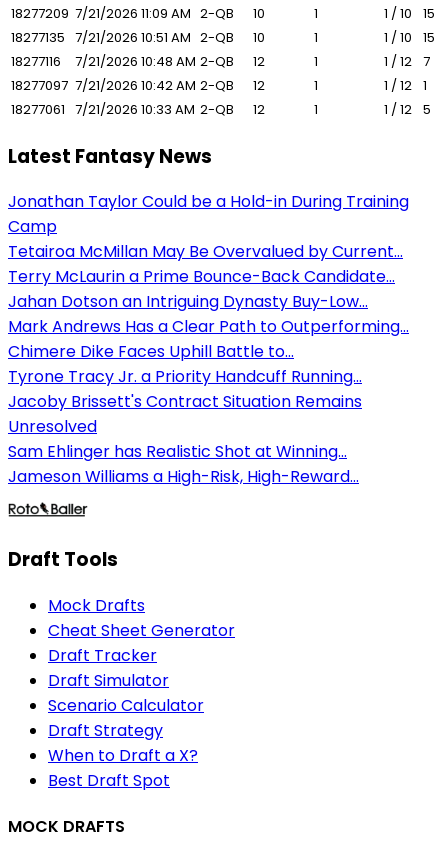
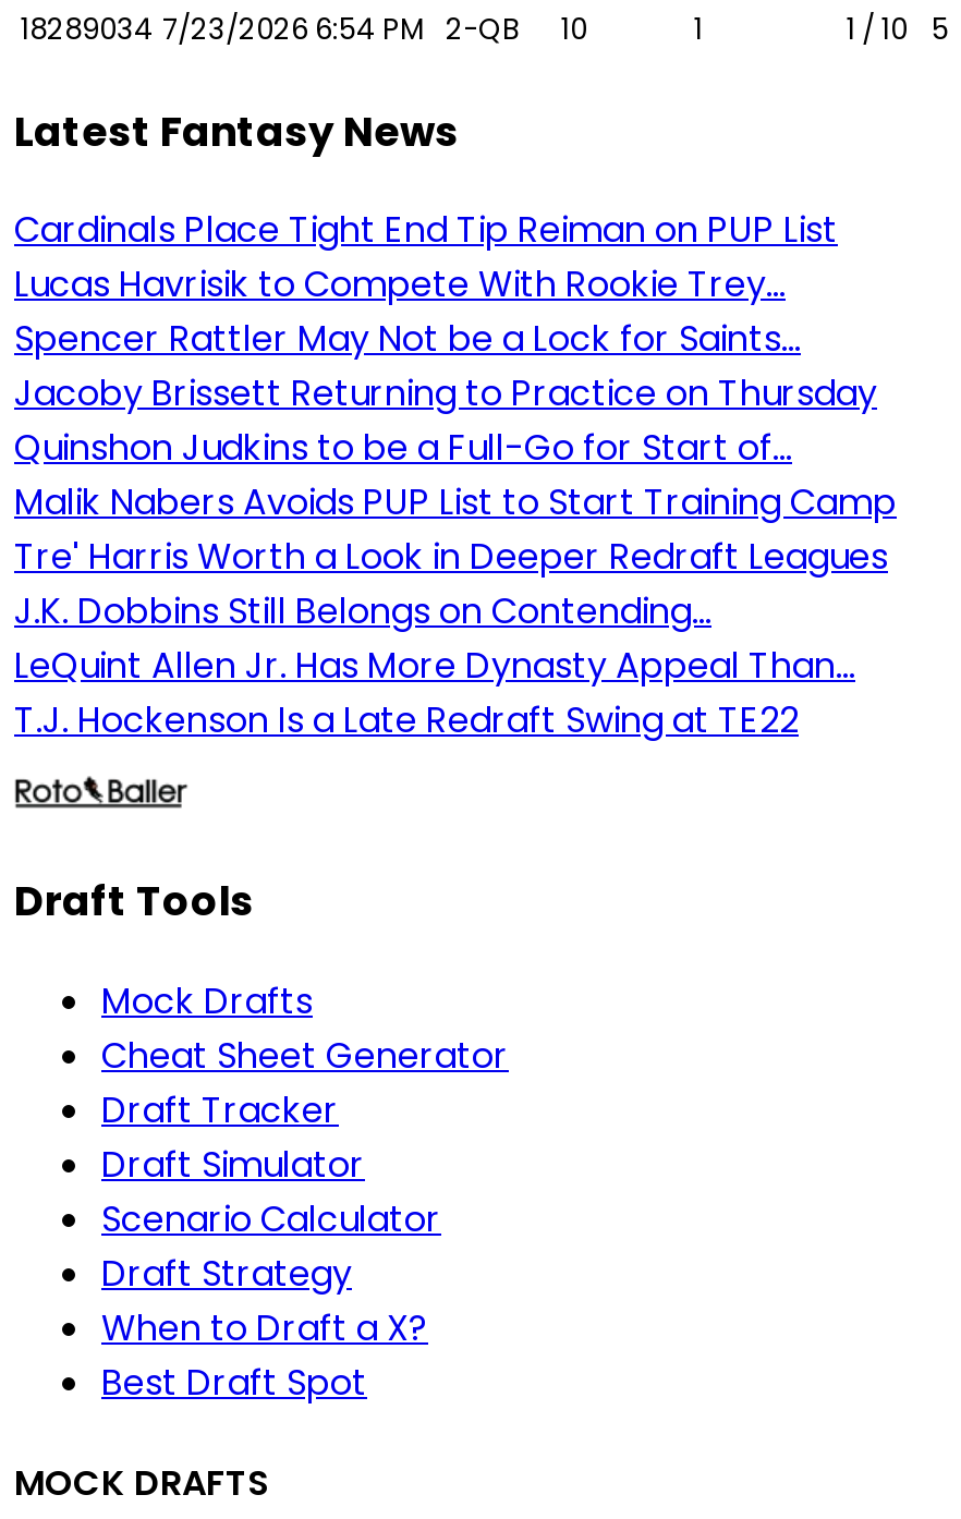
[11,4,265,23] 18277209 7/21/2026 11:09 AM 2-QB 10 -> [21,9,587,50] 18289034 7/23/2026 6:54 PM 2-QB 10
[11,4,435,119] 1 / 10 15 | 18277135 7/21/2026 10:51 AM 2-QB | 10 | 1 | 1 / 10 15 | 18277116 | 7/21/2026 10:48 AM 2-QB | 12 | 1 | 1 / 12 7 | 18277097 7/21/2026 10:42 AM 2-QB | 12 | 1 | 1 / 12 1 | 18277061 7/21/2026 10:33 AM 2-QB | 12 | 1 | 1 / 12 5 -> [847,9,949,50] 1 / 10 5
[8,190,409,488] Jonathan Taylor Could be a Hold-in During Training | Camp | Tetairoa McMillan May Be Overvalued by Current... | Terry McLaurin a Prime Bounce-Back Candidate... | Jahan Dotson an Intriguing Dynasty Buy-Low... | Mark Andrews Has a Clear Path to Outperforming... | Chimere Dike Faces Uphill Battle to... | Tyrone Tracy Jr. a Priority Handcuff Running... | Jacoby Brissett's Contract Situation Remains | Unresolved | Sam Ehlinger has Realistic Shot at Winning... | Jameson Williams a High-Risk, High-Reward... -> [14,206,897,746] Cardinals Place Tight End Tip Reiman on PUP List | Lucas Havrisik to Compete With Rookie Trey... | Spencer Rattler May Not be a Lock for Saints... | Jacoby Brissett Returning to Practice on Thursday | Quinshon Judkins to be a Full-Go for Start of... | Malik Nabers Avoids PUP List to Start Training Camp | Tre' Harris Worth a Look in Deeper Redraft Leagues | J.K. Dobbins Still Belongs on Contending... | LeQuint Allen Jr. Has More Dynasty Appeal Than... | T.J. Hockenson Is a Late Redraft Swing at TE22

